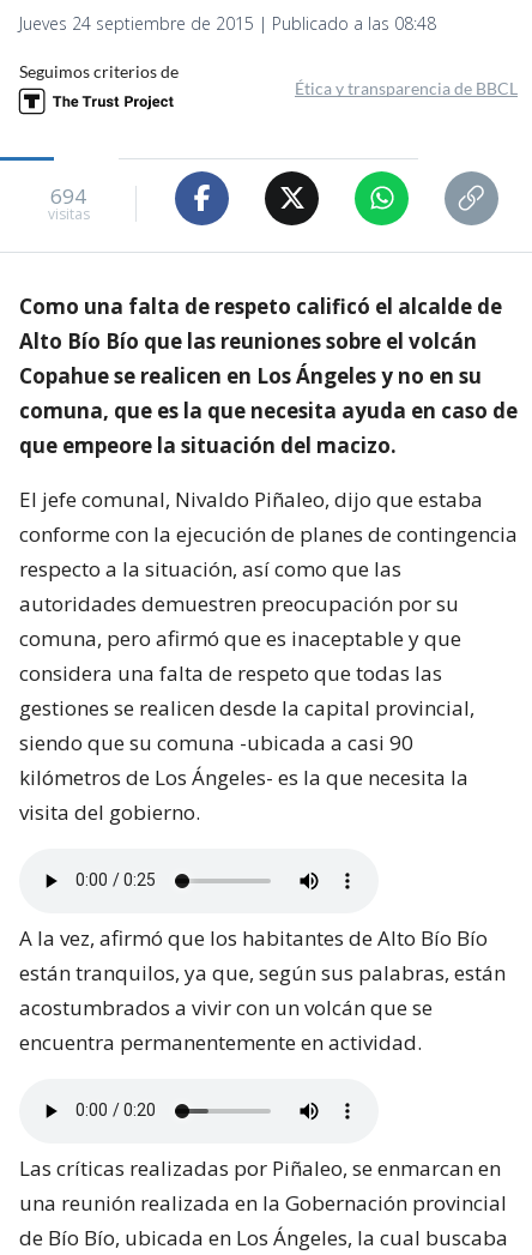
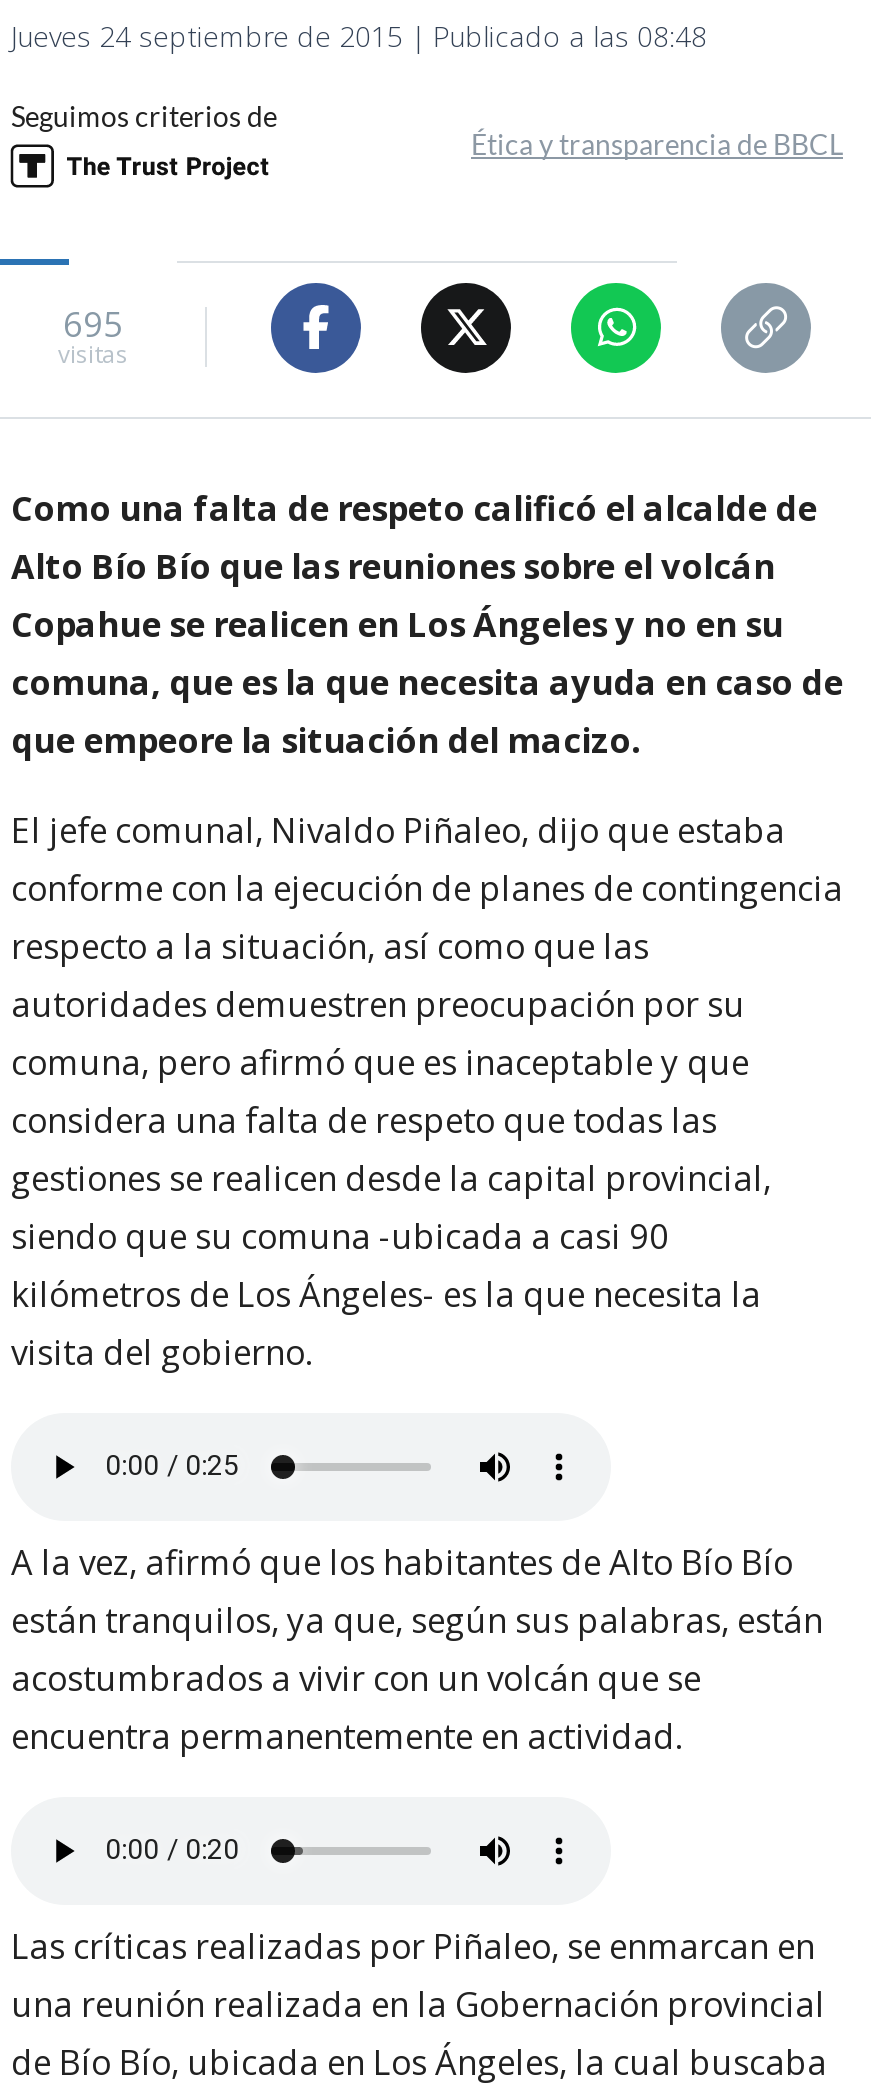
[50,183,86,210] 694 -> [63,302,123,348] 695

